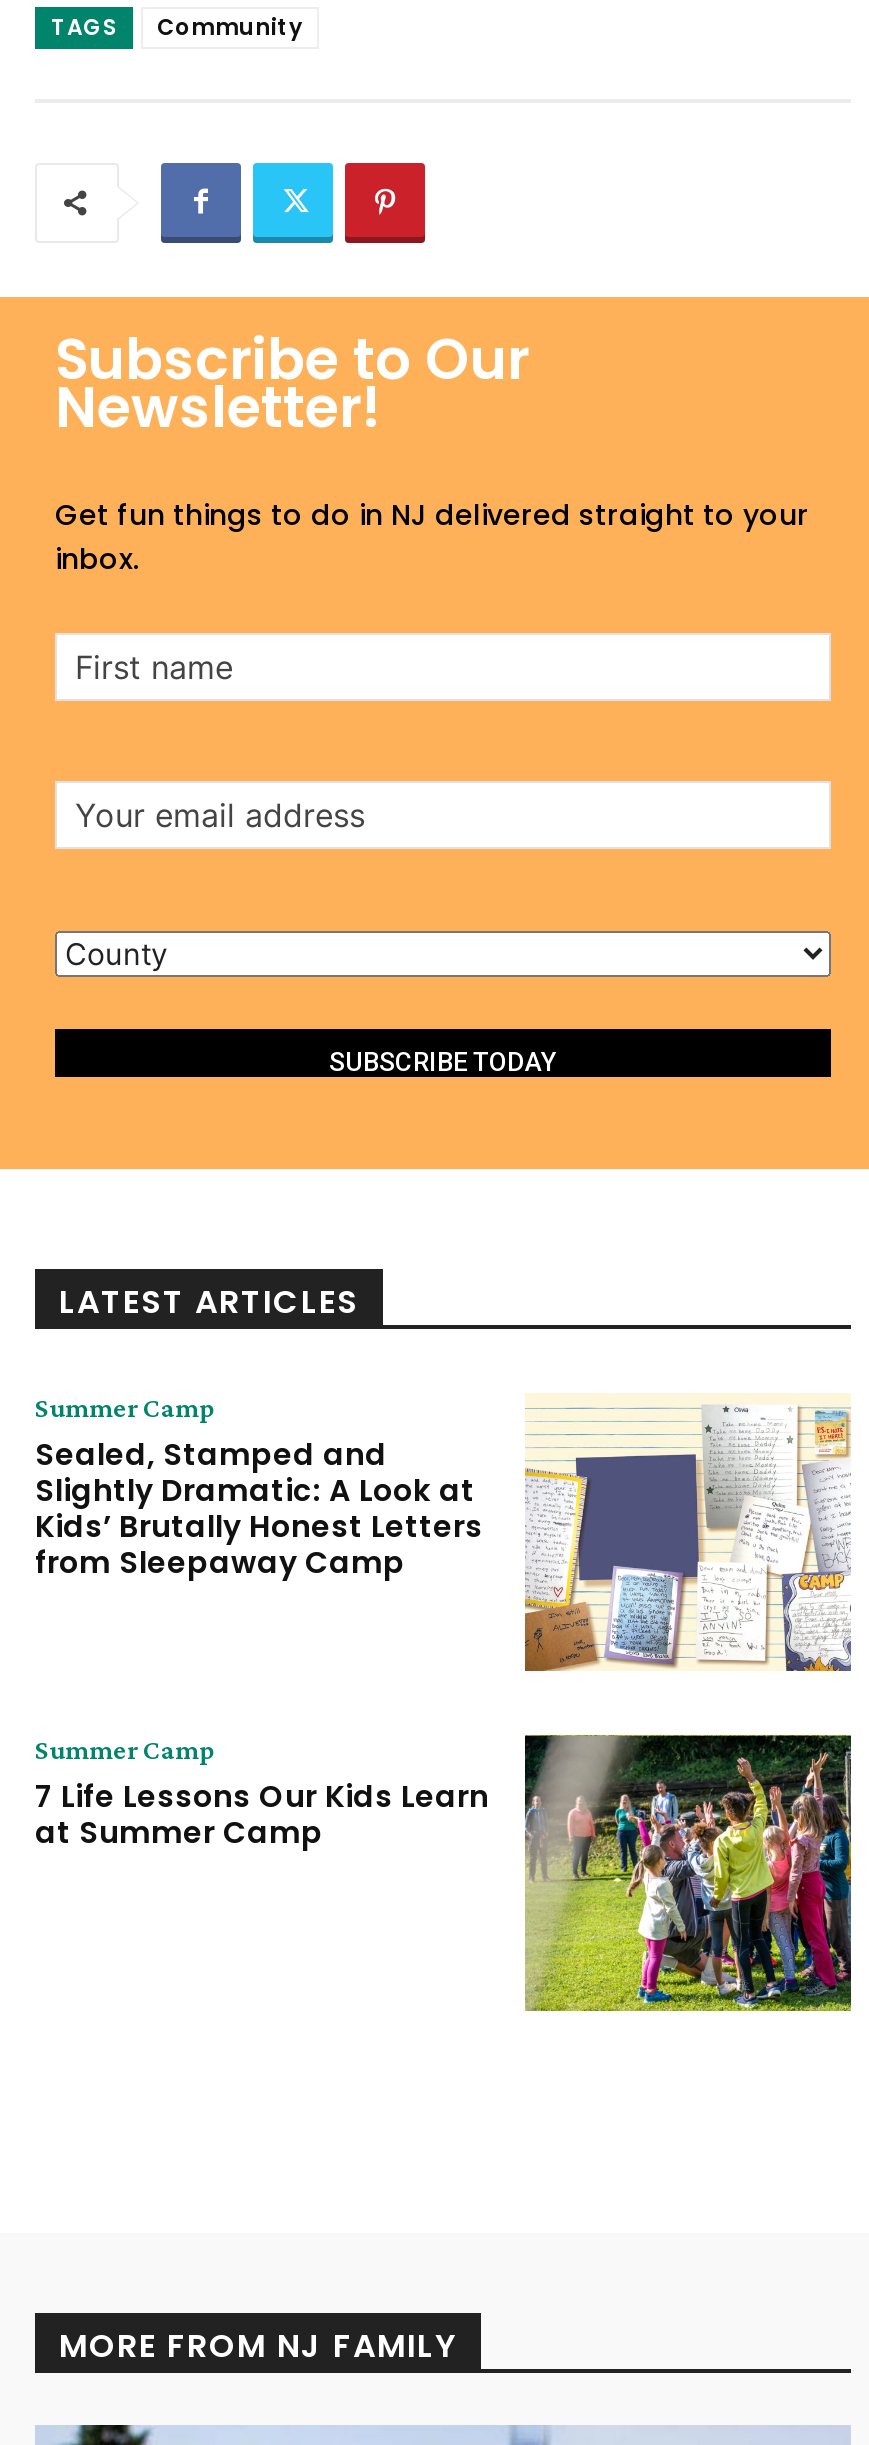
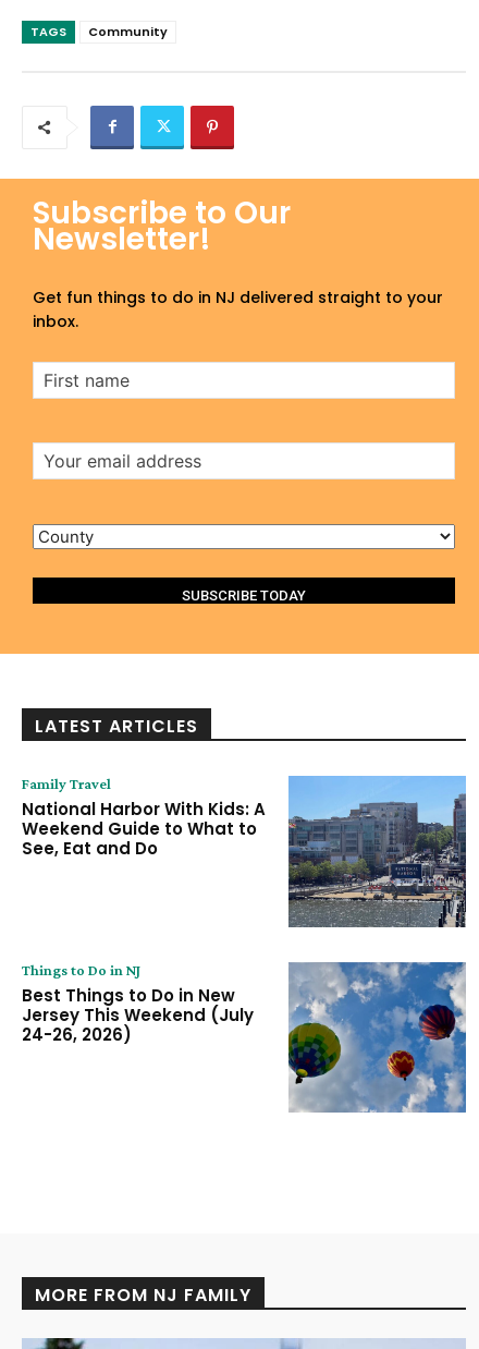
[35,1391,851,1673] [image] | Summer Camp | Sealed, Stamped and | Slightly Dramatic: A Look at | Kids’ Brutally Honest Letters | from Sleepaway Camp -> [22,775,467,928] [image] | Family Travel | National Harbor With Kids: A | Weekend Guide to What to | See, Eat and Do
[35,1732,853,2013] [image] | Summer Camp | 7 Life Lessons Our Kids Learn | at Summer Camp -> [22,961,467,1114] [image] | Things to Do in NJ | Best Things to Do in New | Jersey This Weekend (July | 24-26, 2026)

